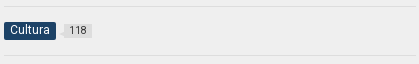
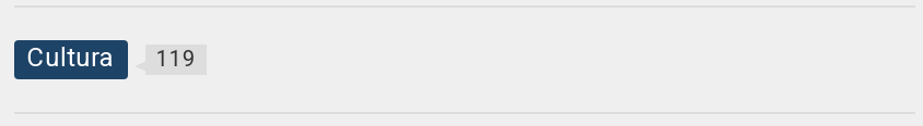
[10,23,87,37] Cultura 118 -> [27,43,196,74] Cultura 119

